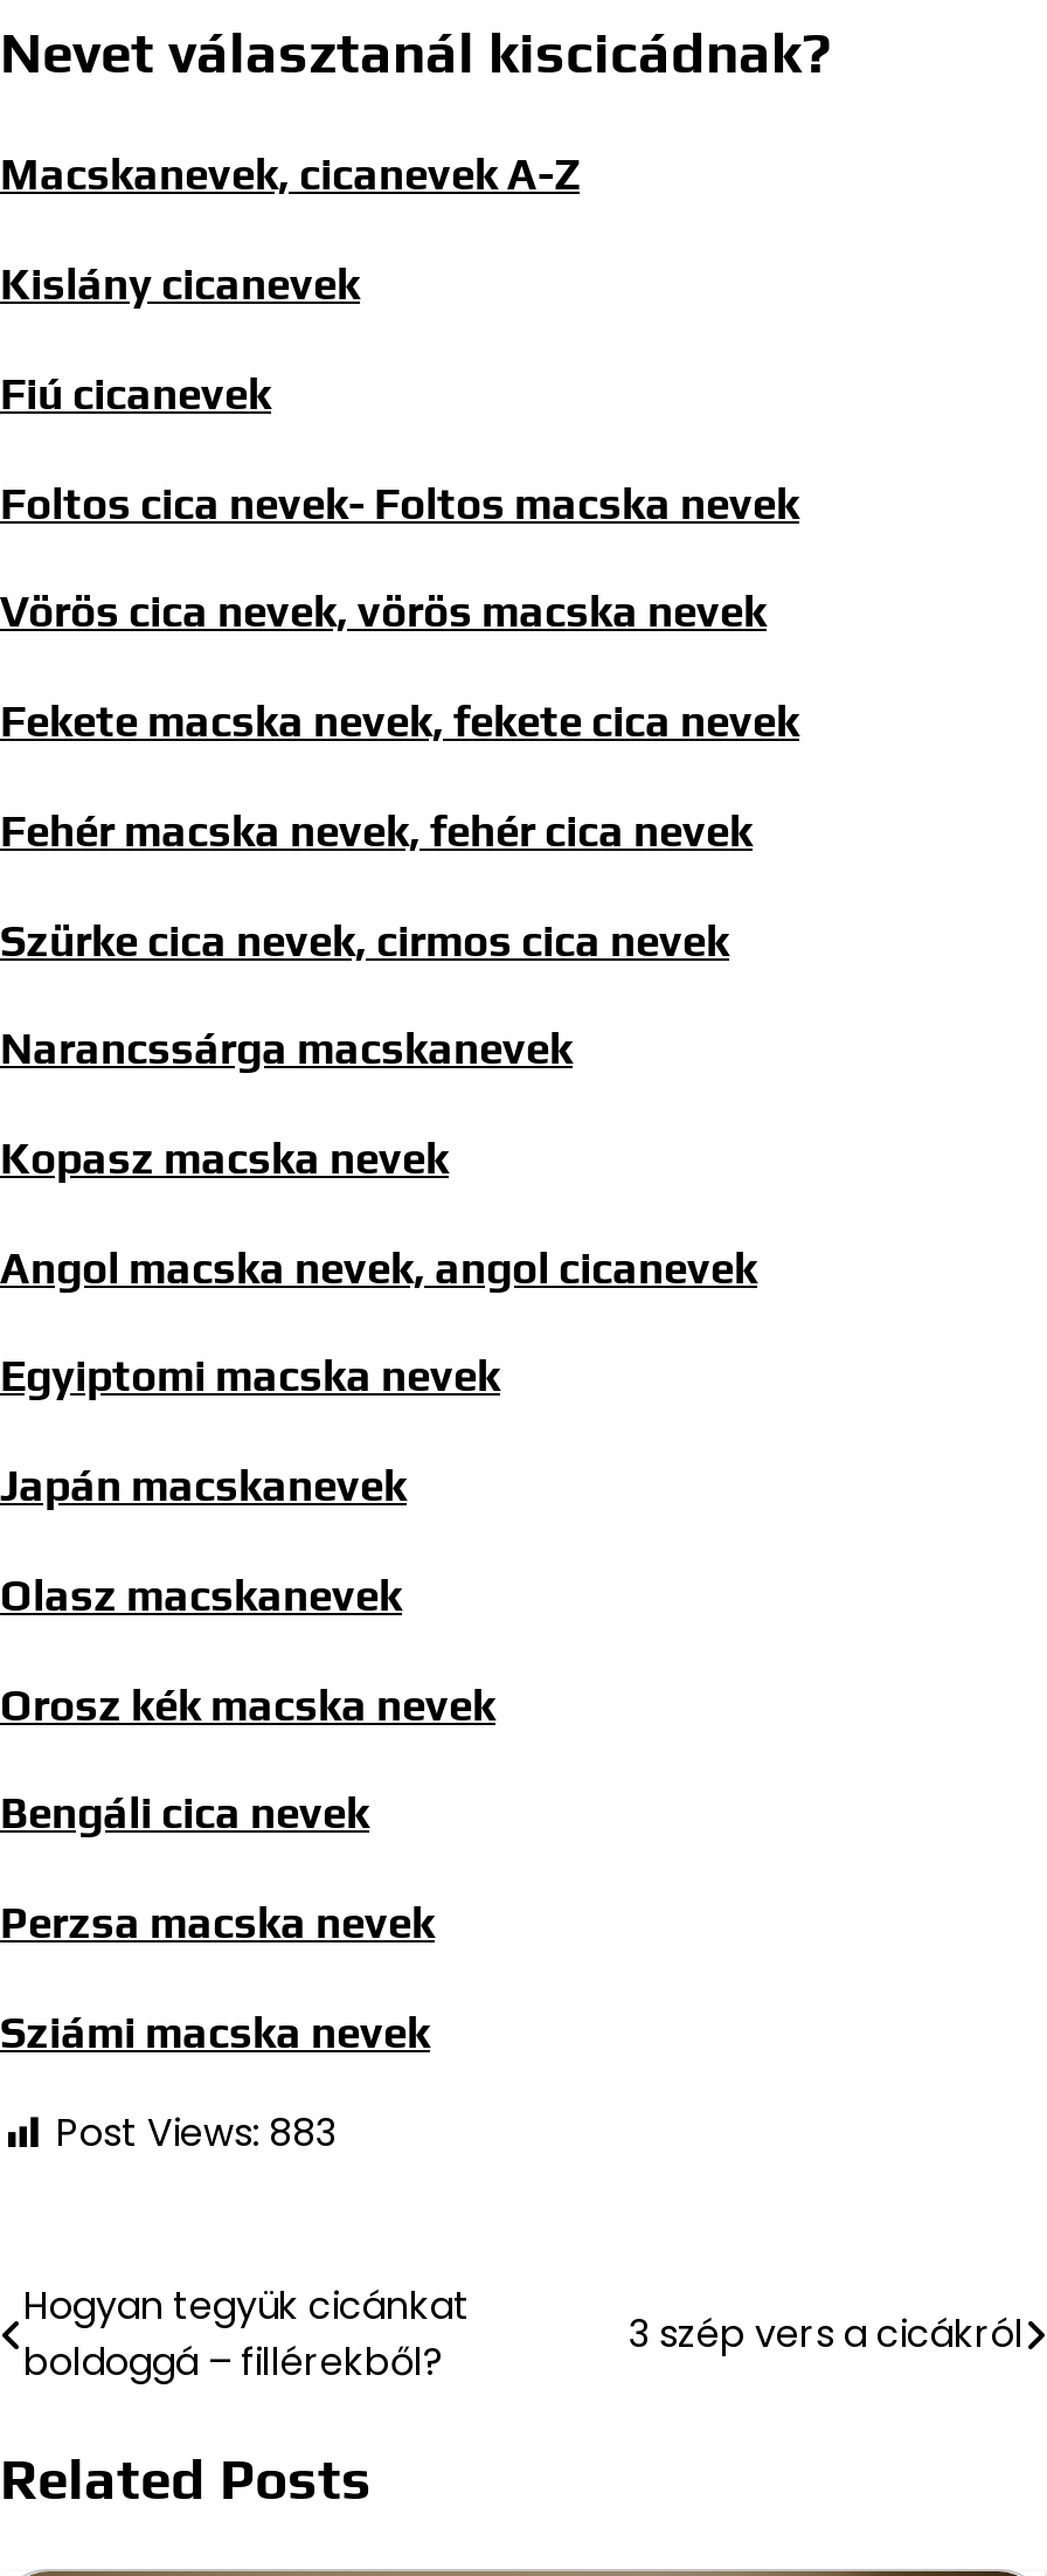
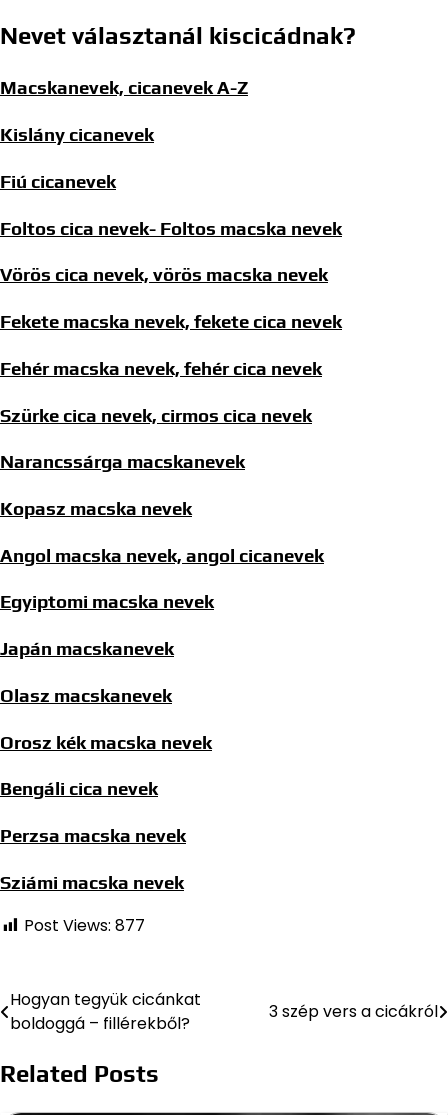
[56,2107,337,2161] Post Views: 883 -> [24,914,145,937] Post Views: 877

